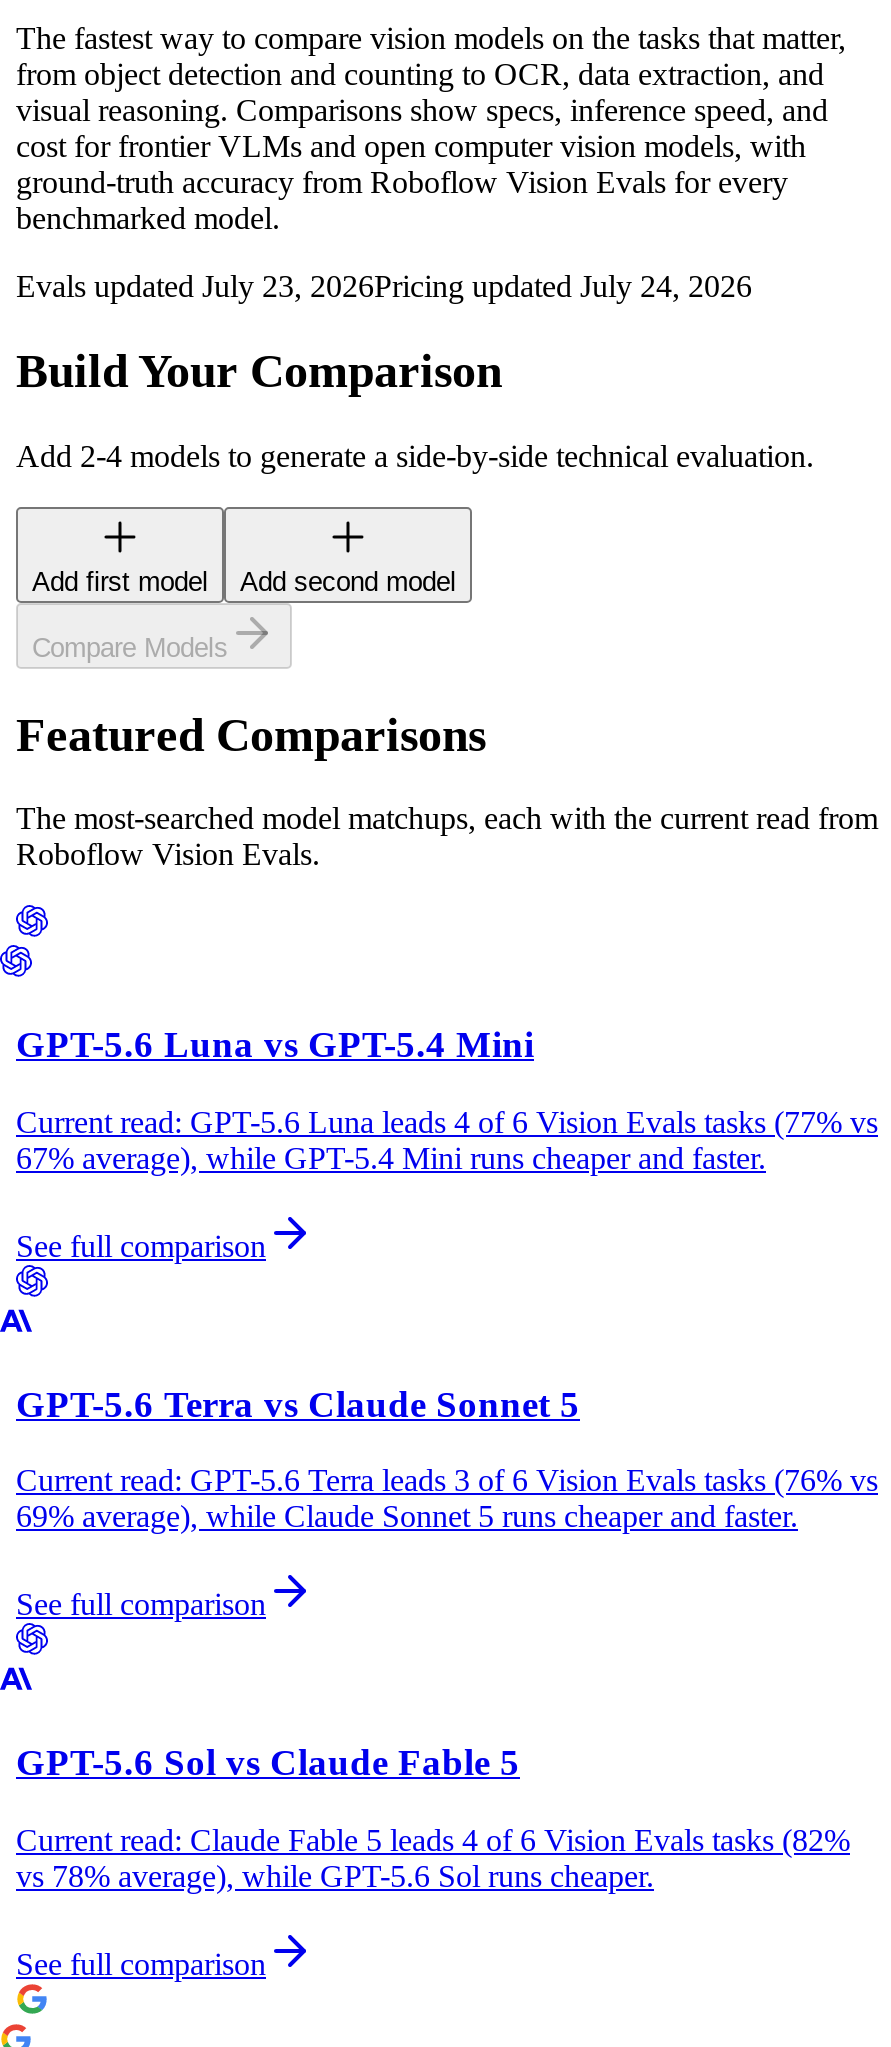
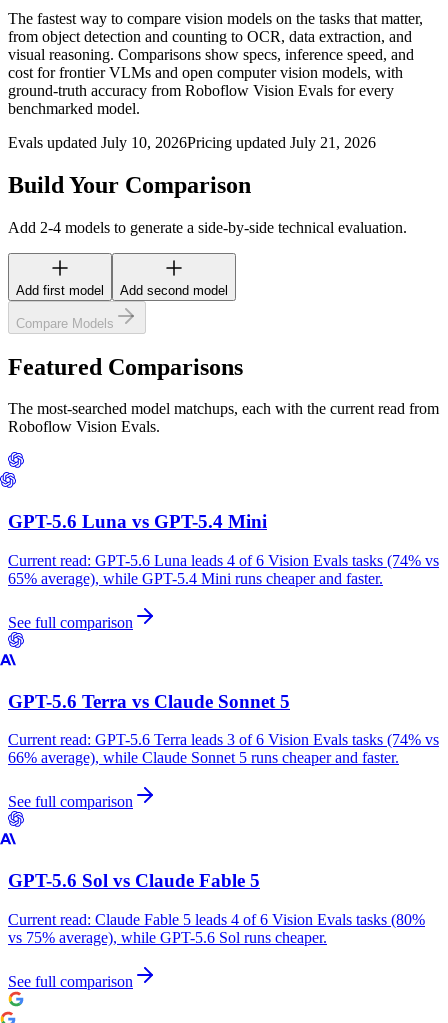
[16,269,752,303] Evals updated July 23, 2026Pricing updated July 24, 2026 -> [8,134,376,151] Evals updated July 10, 2026Pricing updated July 21, 2026
[16,1105,878,1139] Current read: GPT-5.6 Luna leads 4 of 6 Vision Evals tasks (77% vs -> [8,552,439,569] Current read: GPT-5.6 Luna leads 4 of 6 Vision Evals tasks (74% vs
[16,1141,766,1175] 67% average), while GPT-5.4 Mini runs cheaper and faster. -> [8,570,383,587] 65% average), while GPT-5.4 Mini runs cheaper and faster.
[16,1464,878,1498] Current read: GPT-5.6 Terra leads 3 of 6 Vision Evals tasks (76% vs -> [8,731,439,748] Current read: GPT-5.6 Terra leads 3 of 6 Vision Evals tasks (74% vs
[16,1500,798,1534] 69% average), while Claude Sonnet 5 runs cheaper and faster. -> [8,749,399,766] 66% average), while Claude Sonnet 5 runs cheaper and faster.
[16,1823,850,1857] Current read: Claude Fable 5 leads 4 of 6 Vision Evals tasks (82% -> [8,911,425,928] Current read: Claude Fable 5 leads 4 of 6 Vision Evals tasks (80%
[16,1859,654,1893] vs 78% average), while GPT-5.6 Sol runs cheaper. -> [8,929,327,946] vs 75% average), while GPT-5.6 Sol runs cheaper.

